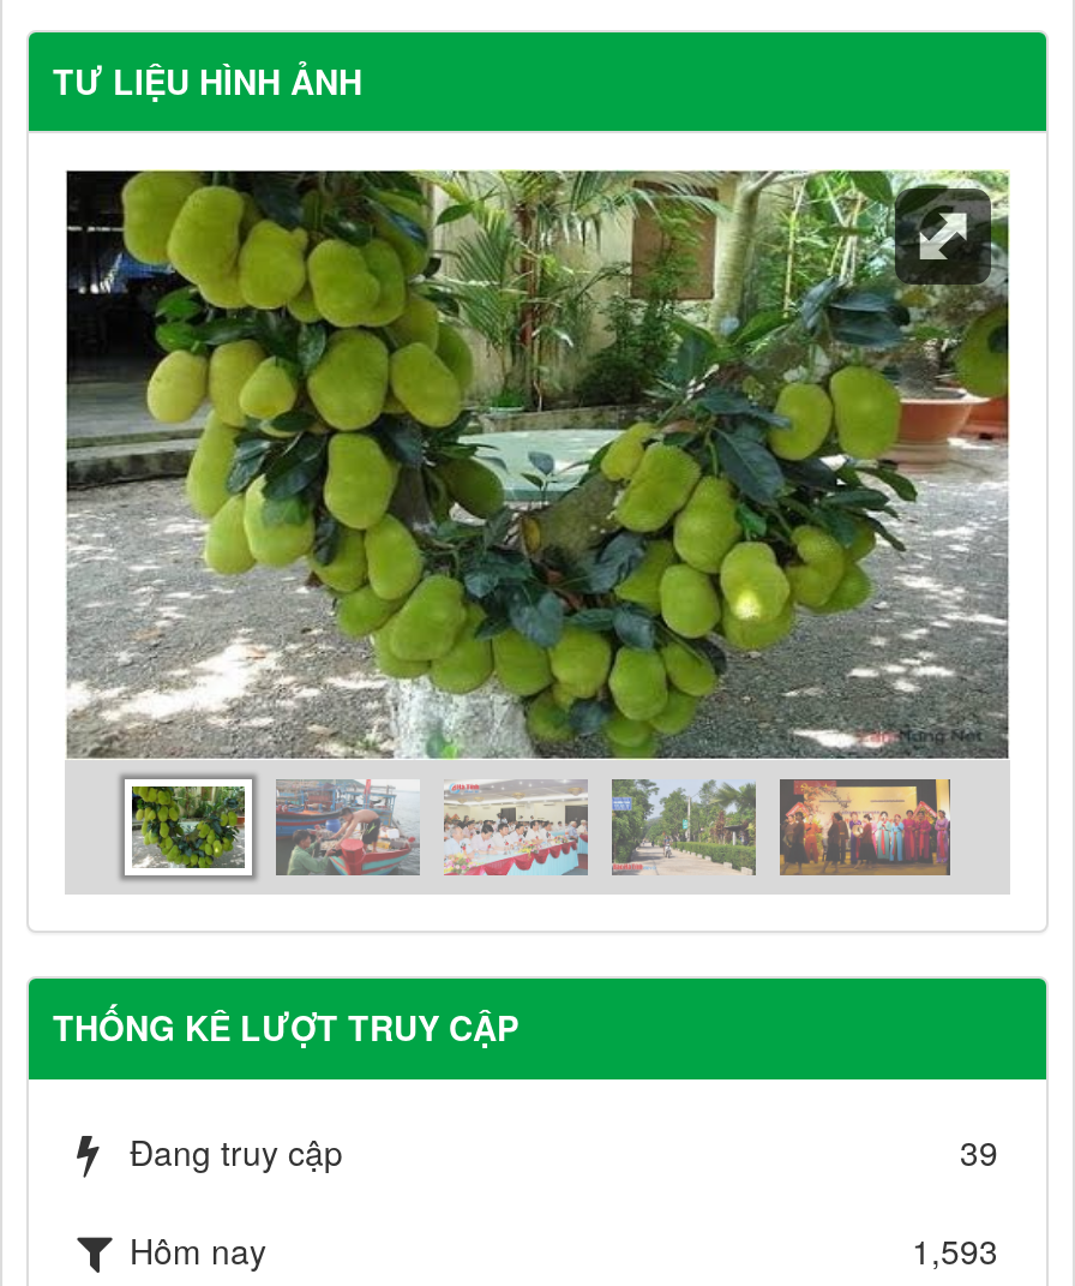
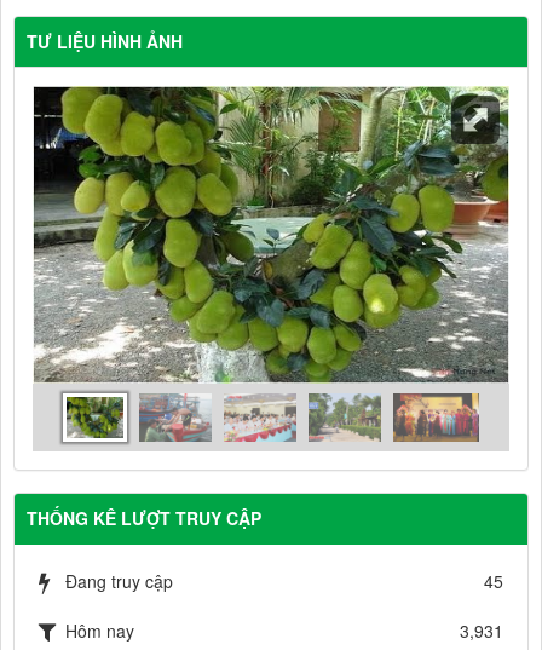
[960,1128,998,1176] 39 -> [484,569,503,593] 45
[912,1226,998,1274] 1,593 -> [460,619,503,643] 3,931

